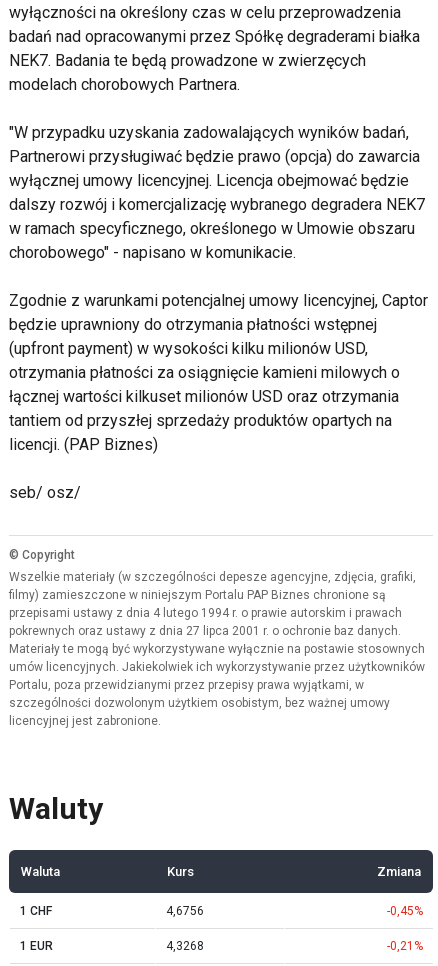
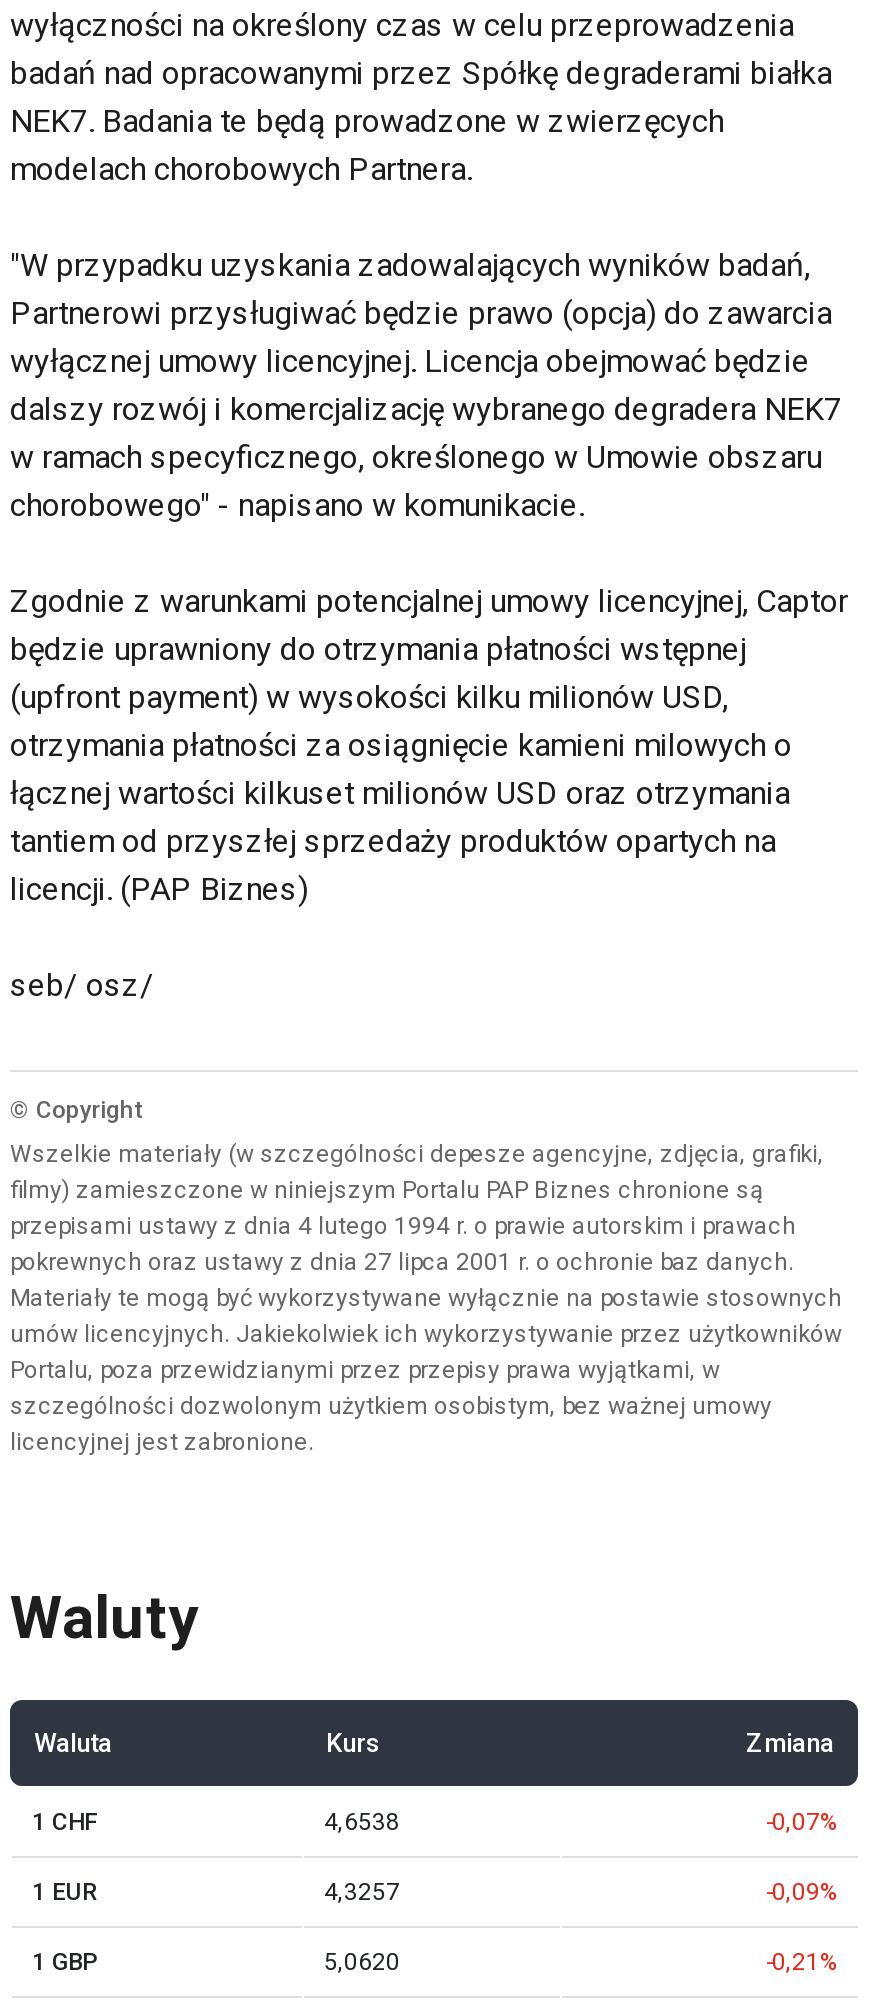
[166,904,204,918] 4,6756 -> [324,1808,400,1836] 4,6538
[387,904,423,918] -0,45% -> [766,1808,838,1836] -0,07%
[166,939,204,953] 4,3268 -> [32,1878,838,1976] 4,3257 | -0,09% | 1 GBP | 5,0620

